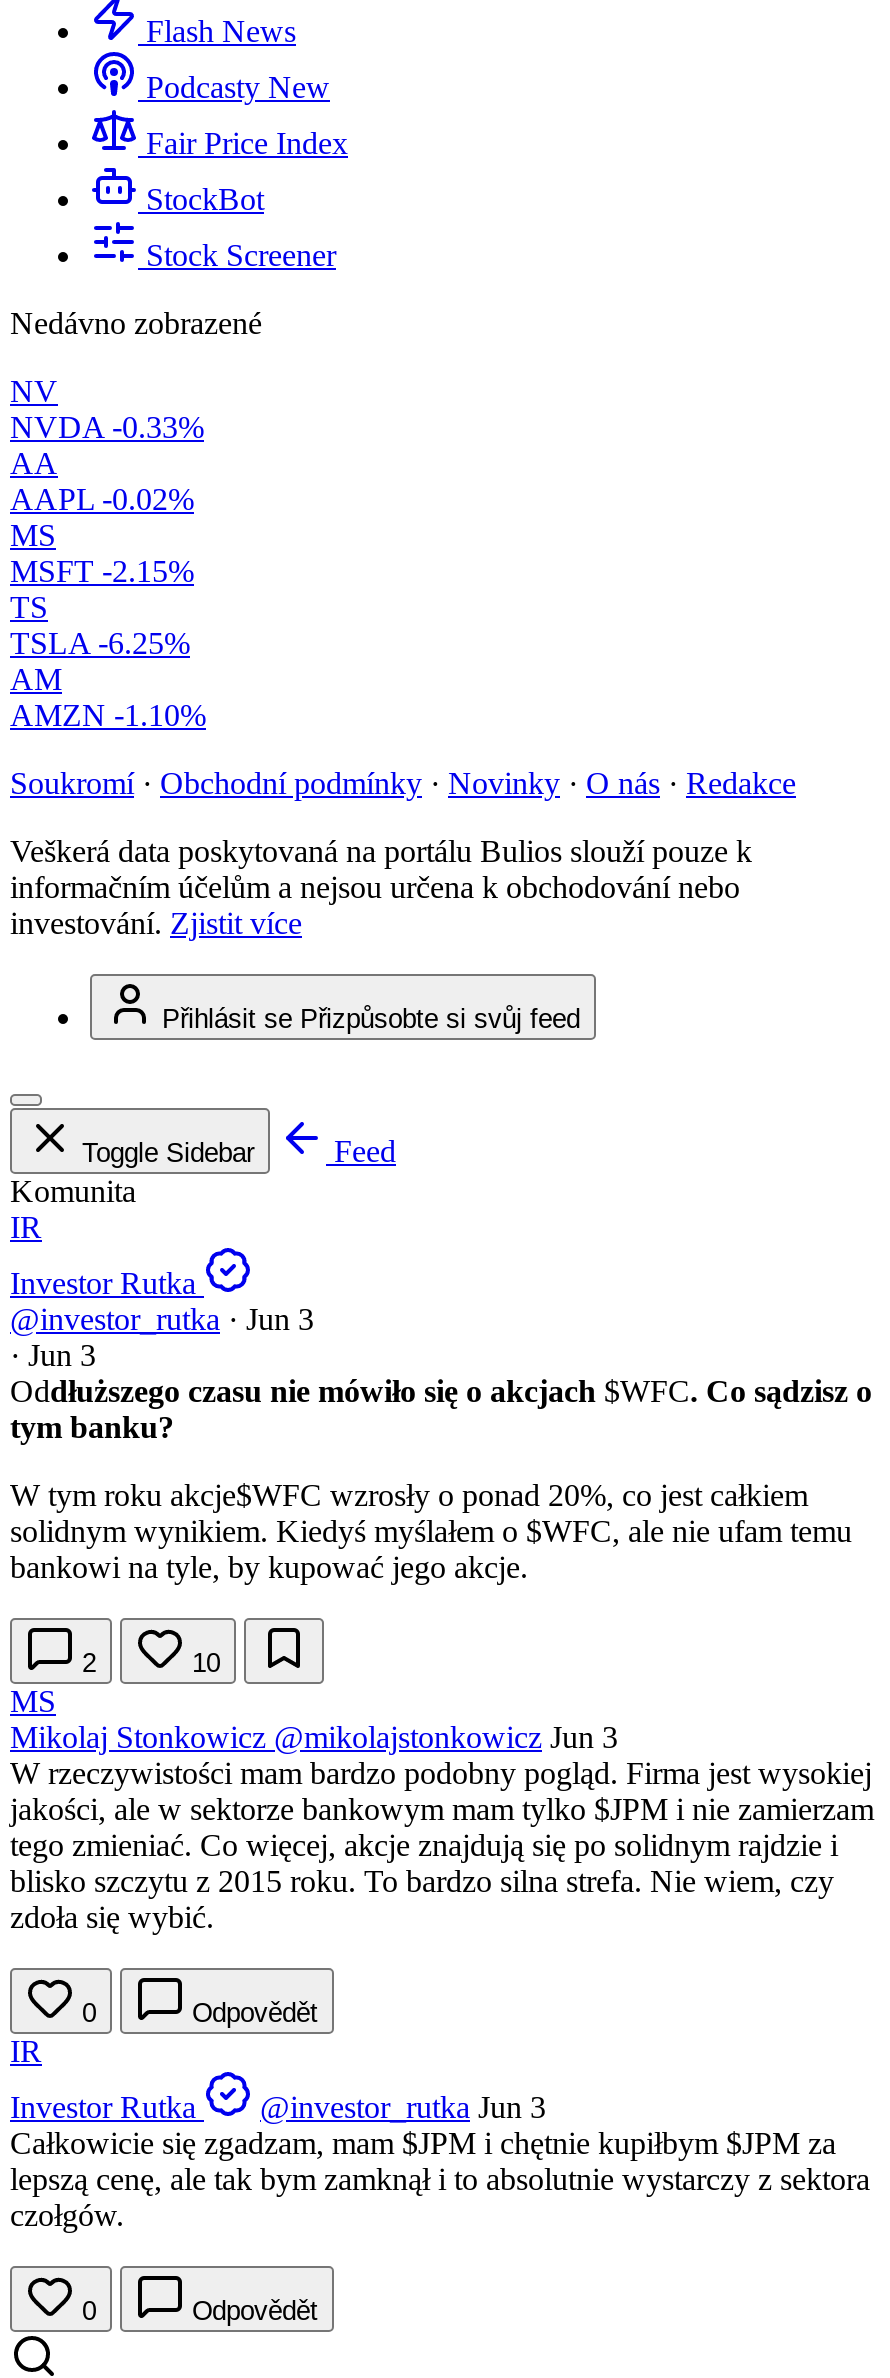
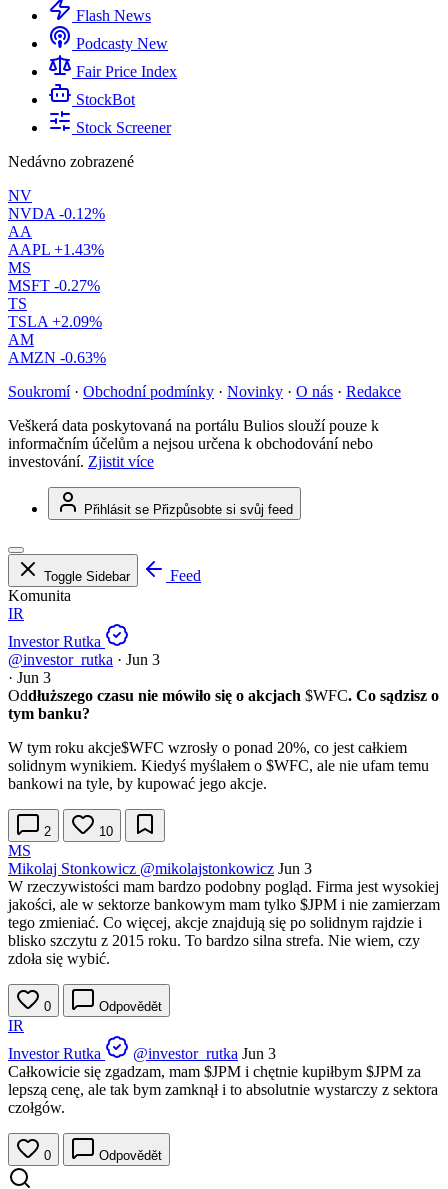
[10,410,204,444] NVDA -0.33% -> [8,205,105,222] NVDA -0.12%
[10,482,194,516] AAPL -0.02% -> [8,241,104,258] AAPL +1.43%
[10,554,194,588] MSFT -2.15% -> [8,277,100,294] MSFT -0.27%
[10,626,190,660] TSLA -6.25% -> [8,313,102,330] TSLA +2.09%
[10,698,206,732] AMZN -1.10% -> [8,349,106,366] AMZN -0.63%

